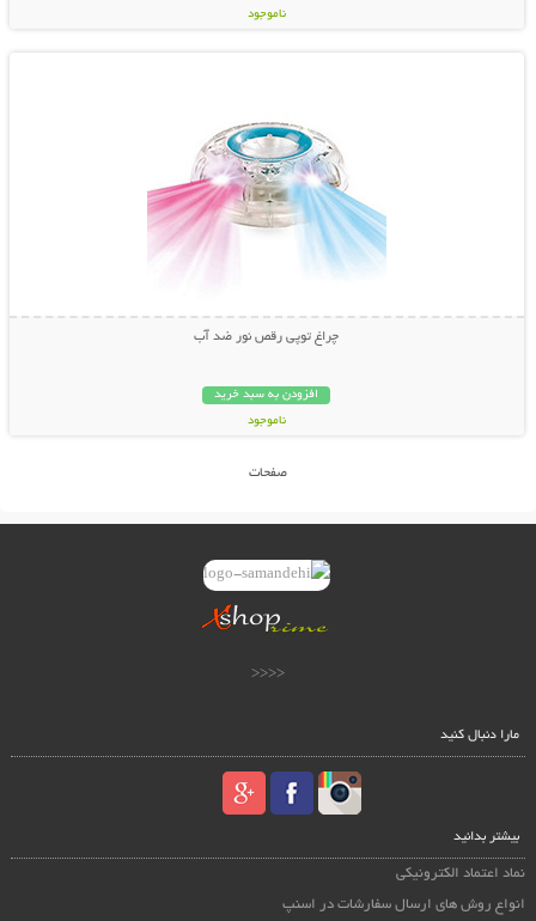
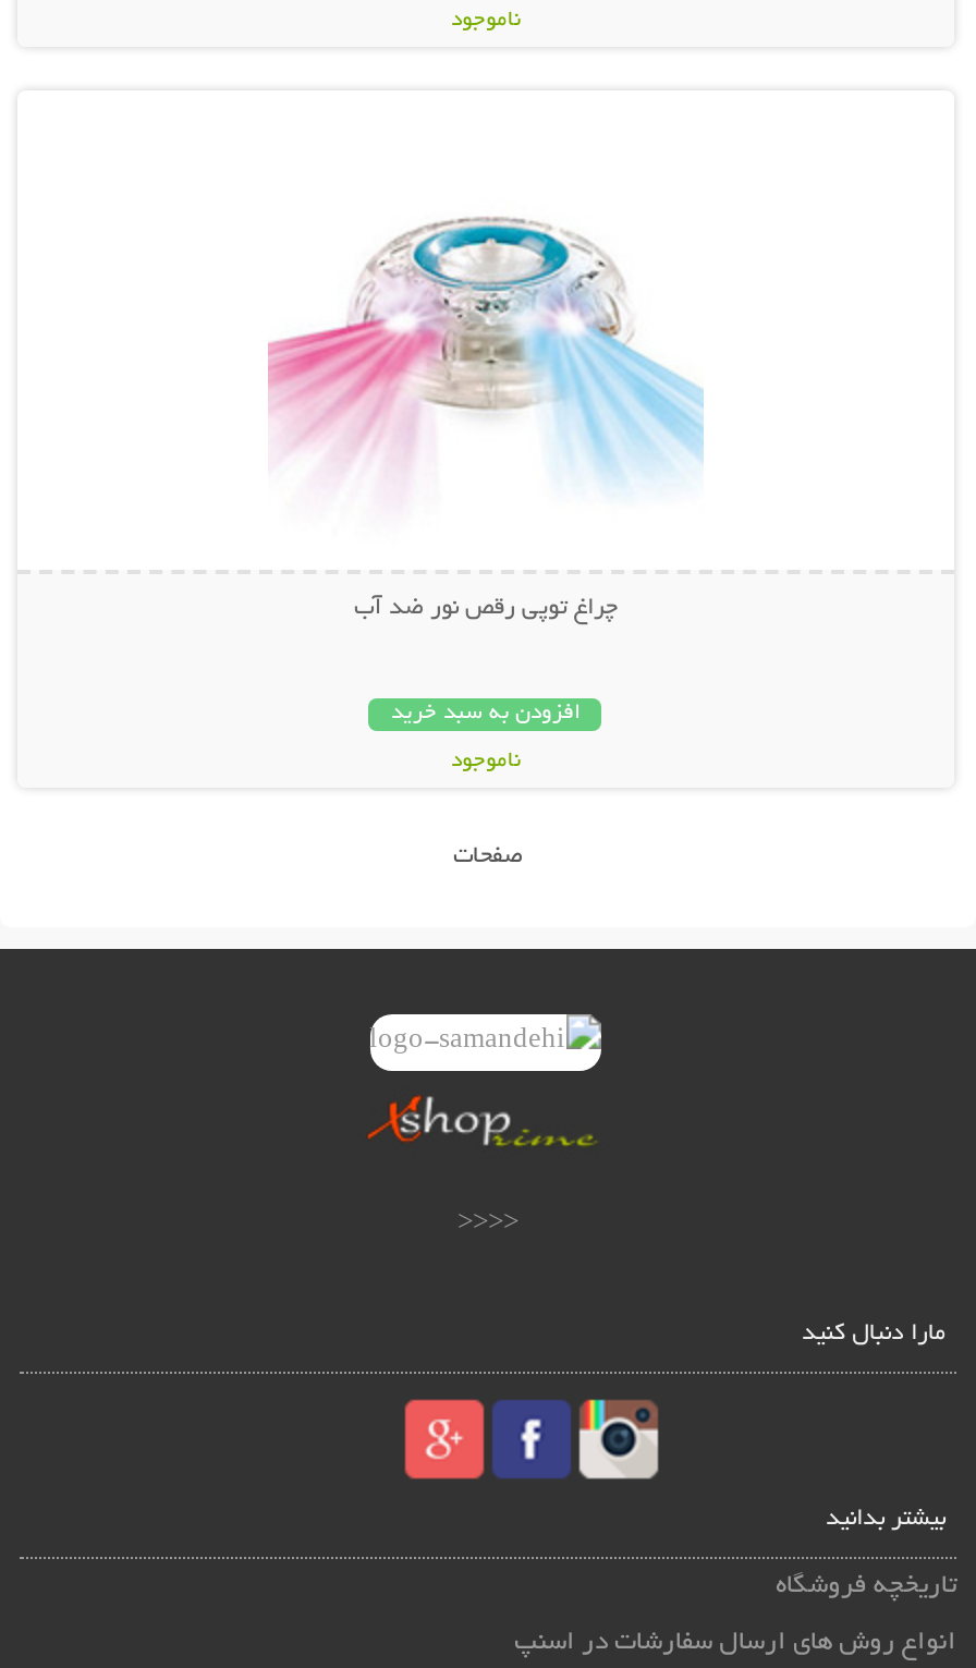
[396,866,525,882] نماد اعتماد الکترونیکی -> [776,1572,956,1600] تاریخچه فروشگاه

